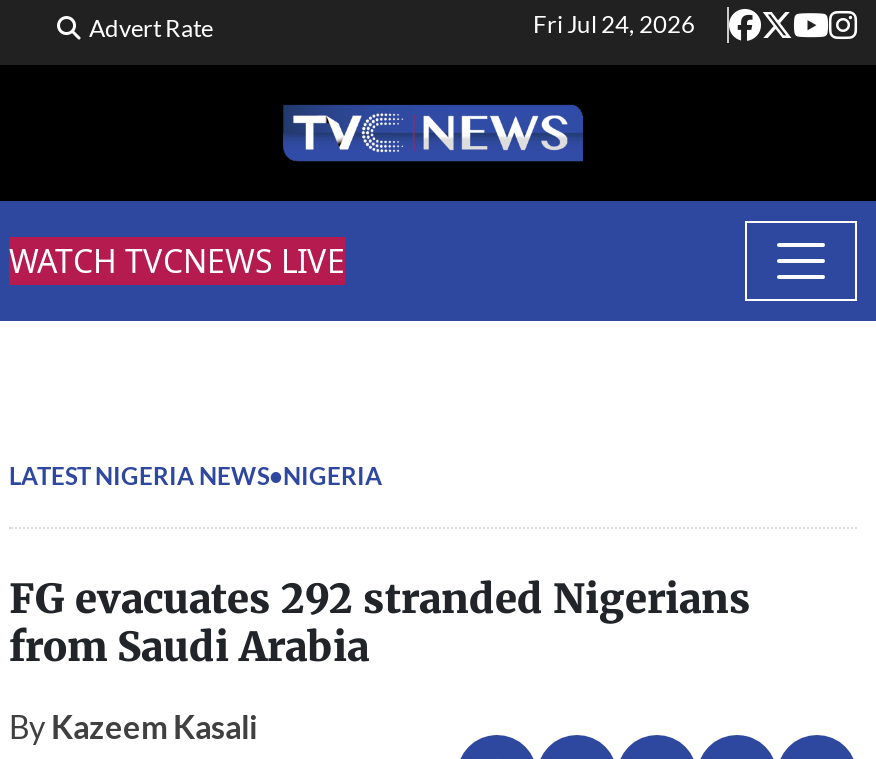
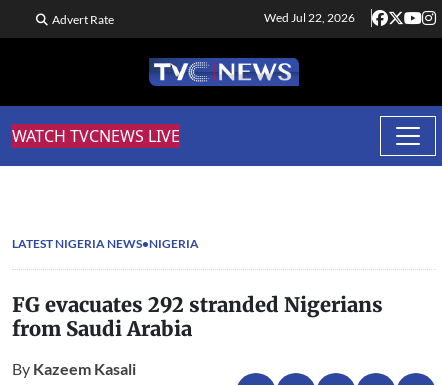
[533,9,695,39] Fri Jul 24, 2026 -> [264,10,355,25] Wed Jul 22, 2026

